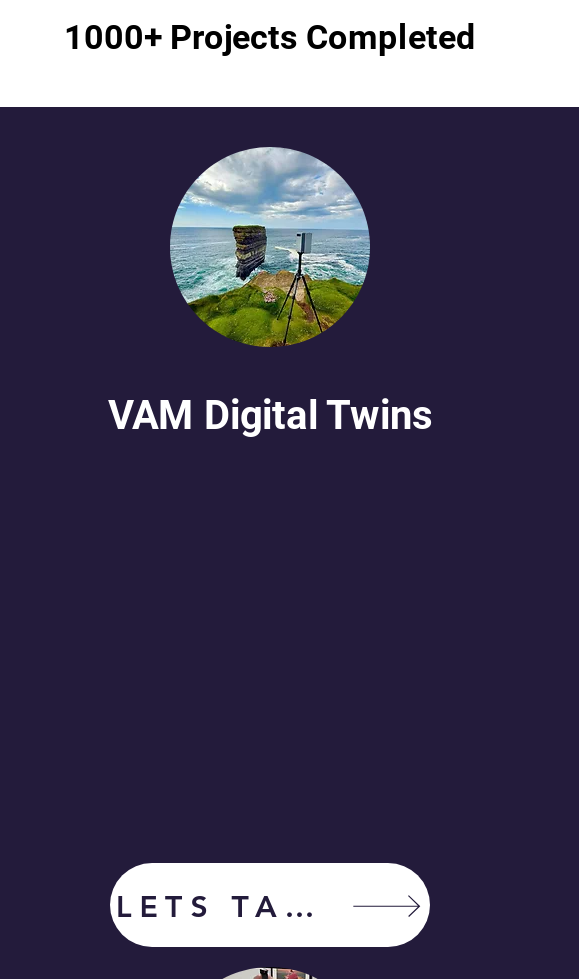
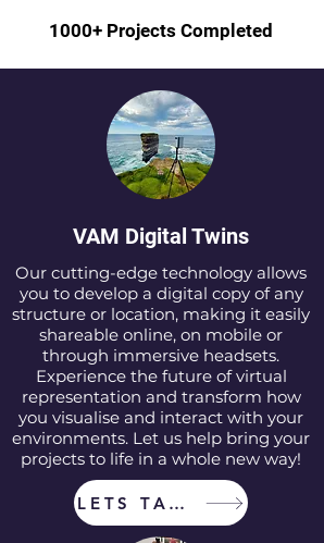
none -> [12,262,310,469] Our cutting-edge technology allows | you to develop a digital copy of any | structure or location, making it easily | shareable online, on mobile or | through immersive headsets. | Experience the future of virtual | representation and transform how | you visualise and interact with your | environments. Let us help bring your | projects to life in a whole new way!

